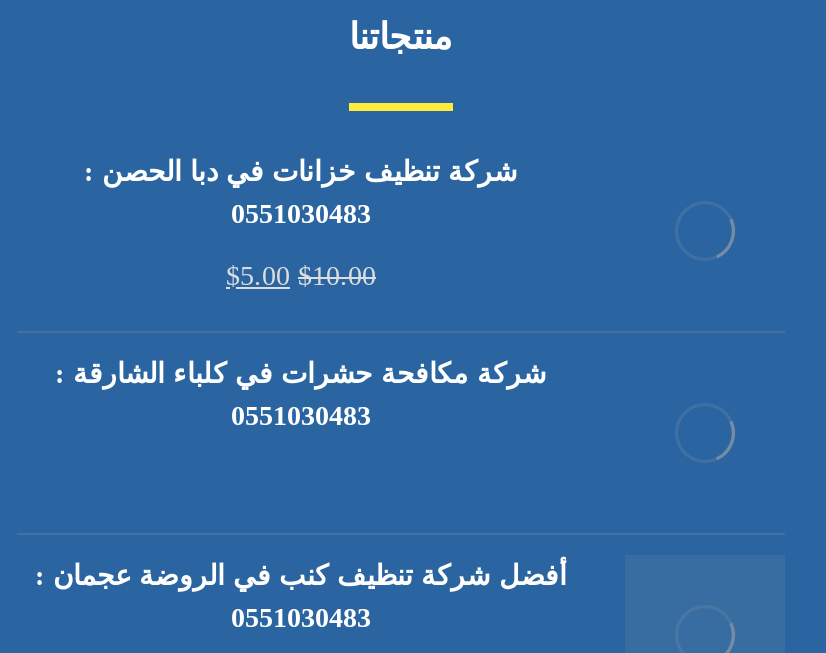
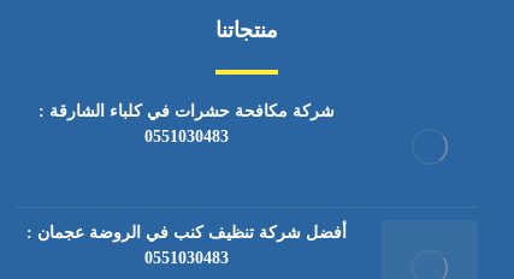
[84,157,518,291] شركة تنظيف خزانات في دبا الحصن : | 0551030483 | $10.00 | $5.00 -> none

